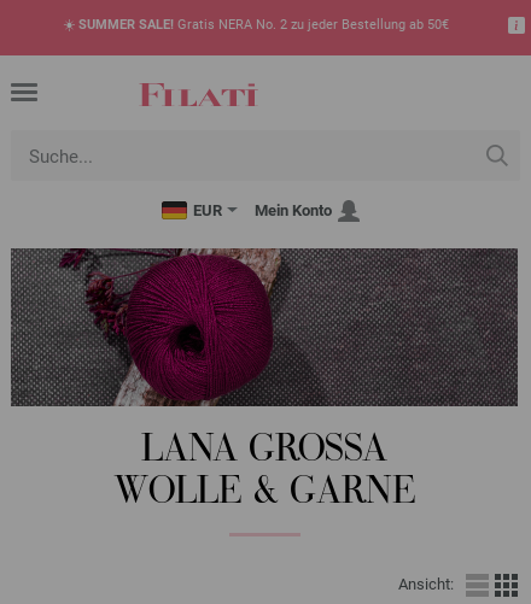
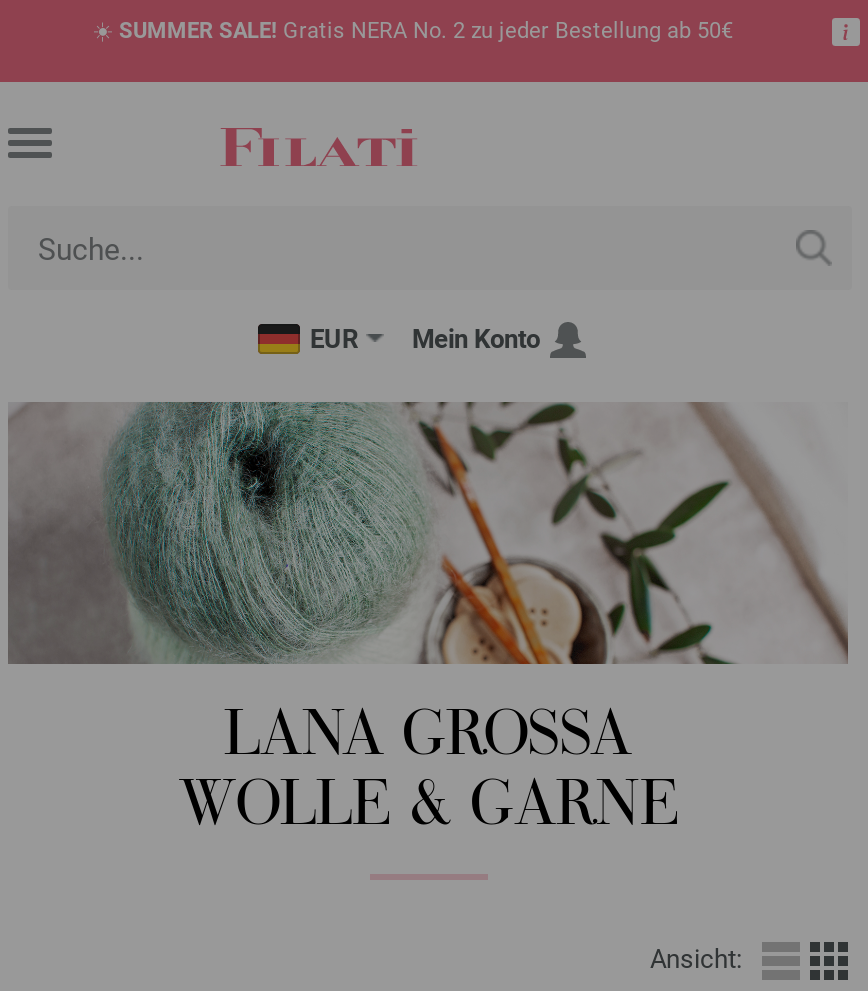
[11,247,519,407] [image] -> [8,400,848,666] [image]

